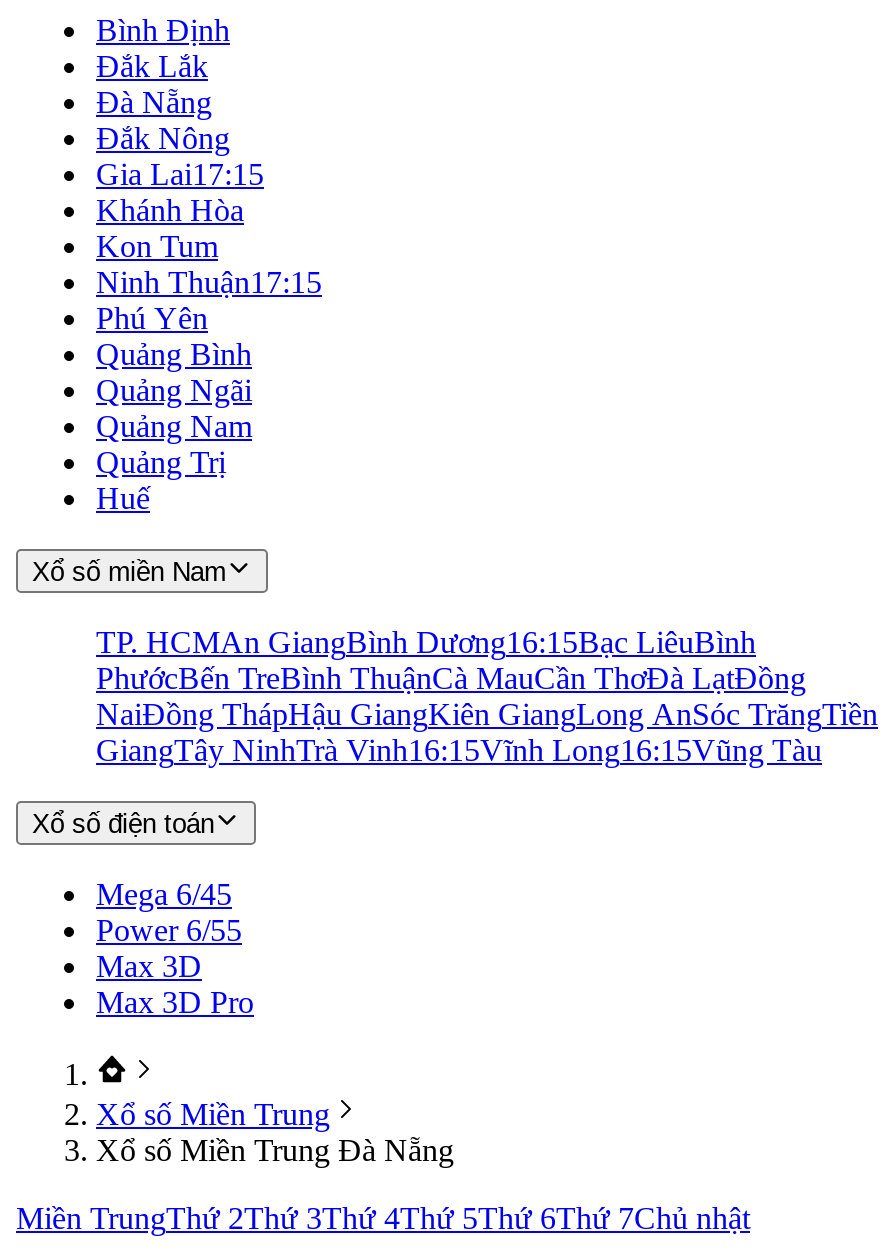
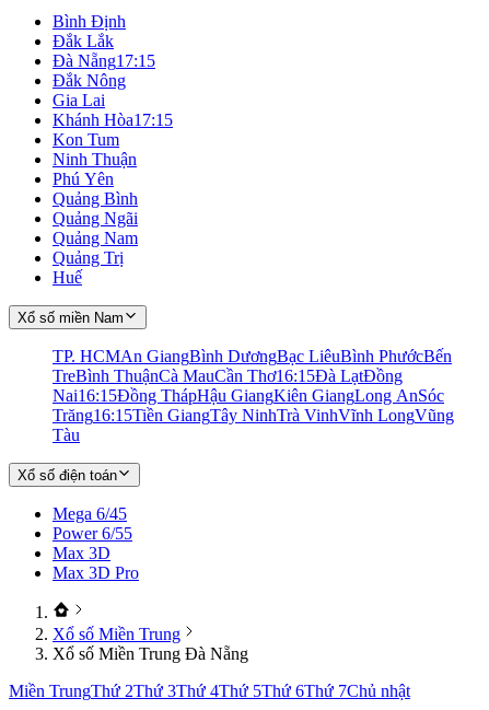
[96,84,212,118] Đà Nẵng -> [53,51,155,70] Đà Nẵng 17:15
[96,156,264,226] Gia Lai17:15 | Khánh Hòa -> [53,90,173,129] Gia Lai | Khánh Hòa 17:15
[96,264,322,298] Ninh Thuận17:15 -> [53,149,137,168] Ninh Thuận
[96,625,878,767] TP. HCMAn GiangBình Dương16:15Bạc LiêuBình | PhướcBến TreBình ThuậnCà MauCần ThơĐà LạtĐồng | NaiĐồng ThápHậu GiangKiên GiangLong AnSóc TrăngTiền | GiangTây NinhTrà Vinh16:15Vĩnh Long16:15Vũng Tàu -> [53,347,454,444] TP. HCMAn GiangBình DươngBạc LiêuBình PhướcBến | TreBình ThuậnCà MauCần Thơ16:15Đà LạtĐồng | Nai 16:15Đồng ThápHậu GiangKiên GiangLong AnSóc | Trăng 16:15Tiền GiangTây NinhTrà VinhVĩnh LongVũng | Tàu

